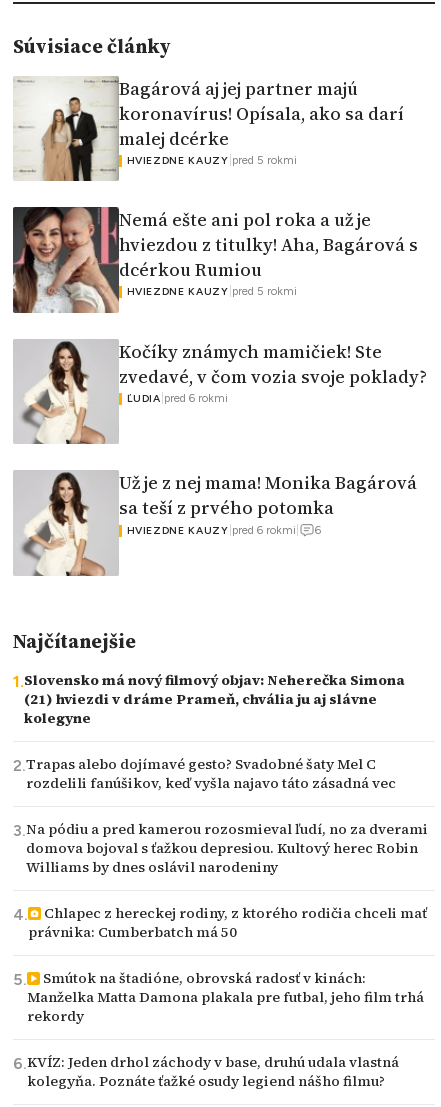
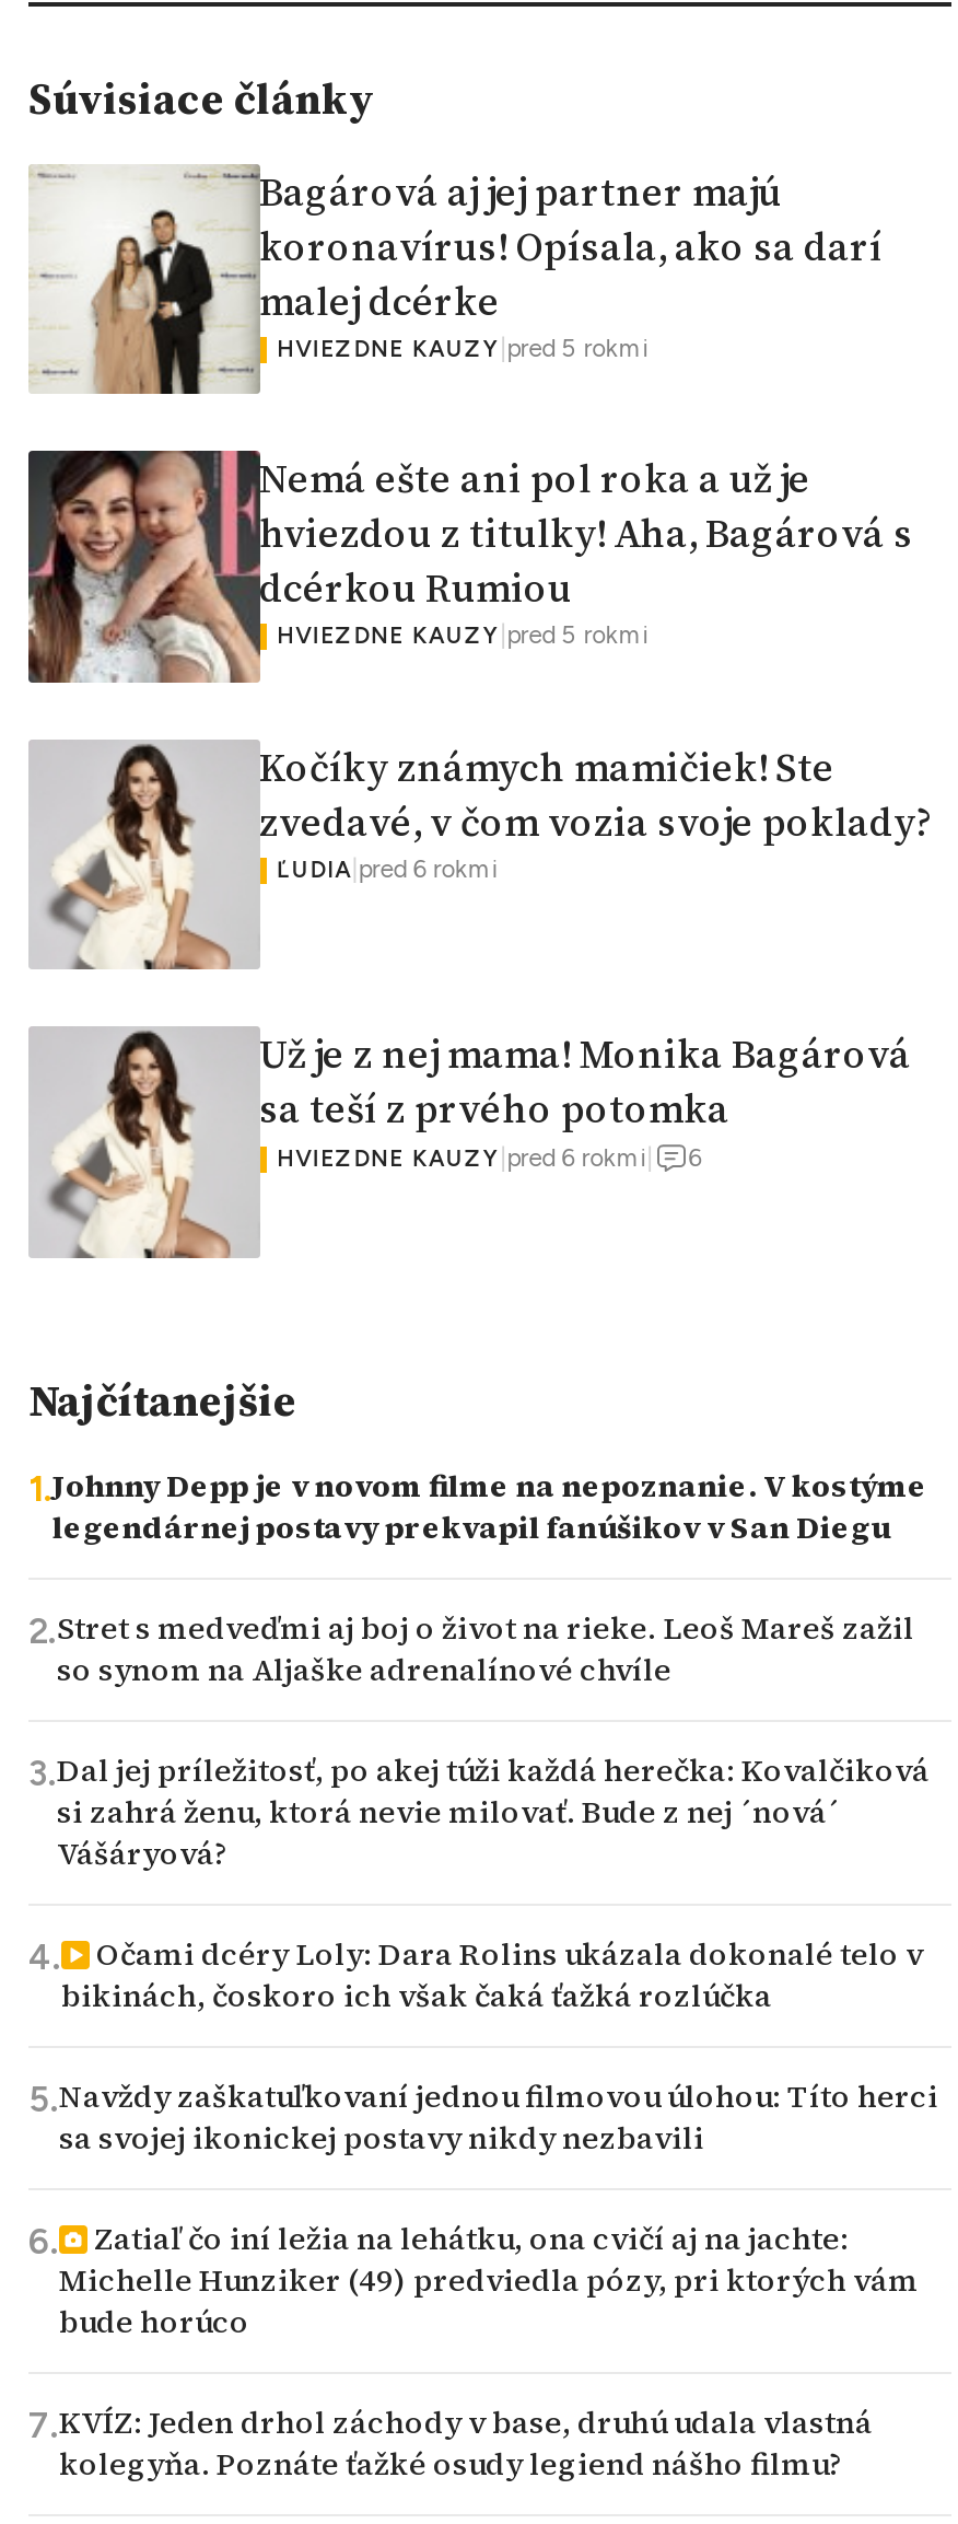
[24,671,428,1026] Slovensko má nový filmový objav: Neherečka Simona | (21) hviezdi v dráme Prameň, chvália ju aj slávne | kolegyne | Trapas alebo dojímavé gesto? Svadobné šaty Mel C | rozdelili fanúšikov, keď vyšla najavo táto zásadná vec | Na pódiu a pred kamerou rozosmieval ľudí, no za dverami | domova bojoval s ťažkou depresiou. Kultový herec Robin | Williams by dnes oslávil narodeniny | Chlapec z hereckej rodiny, z ktorého rodičia chceli mať | právnika: Cumberbatch má 50 | Smútok na štadióne, obrovská radosť v kinách: | Manželka Matta Damona plakala pre futbal, jeho film trhá | rekordy -> [52,1466,938,2344] Johnny Depp je v novom filme na nepoznanie. V kostýme | legendárnej postavy prekvapil fanúšikov v San Diegu | Stret s medveďmi aj boj o život na rieke. Leoš Mareš zažil | so synom na Aljaške adrenalínové chvíle | Dal jej príležitosť, po akej túži každá herečka: Kovalčiková | si zahrá ženu, ktorá nevie milovať. Bude z nej ´nová´ | Vášáryová? | Očami dcéry Loly: Dara Rolins ukázala dokonalé telo v | bikinách, čoskoro ich však čaká ťažká rozlúčka | Navždy zaškatuľkovaní jednou filmovou úlohou: Títo herci | sa svojej ikonickej postavy nikdy nezbavili | Zatiaľ čo iní ležia na lehátku, ona cvičí aj na jachte: | Michelle Hunziker (49) predviedla pózy, pri ktorých vám | bude horúco

